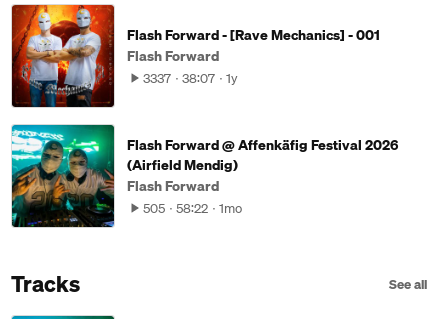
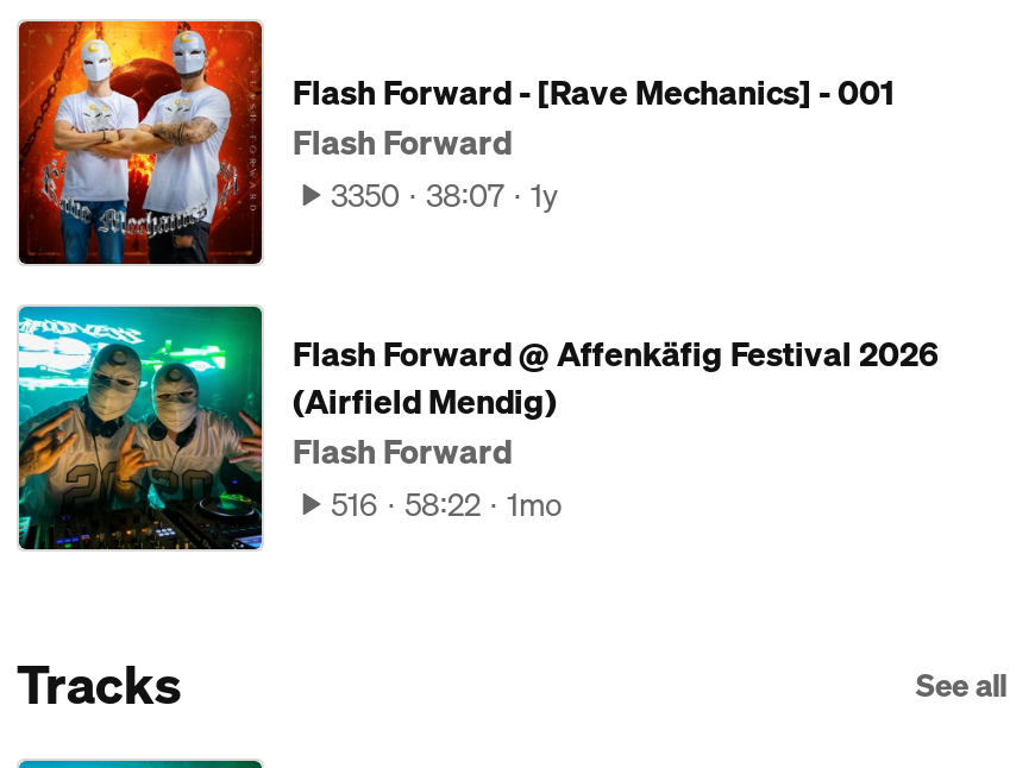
[143,68,238,88] 3337 38:07 1y -> [331,172,559,220] 3350 38:07 1y
[143,198,242,218] 505 58:22 1mo -> [331,481,562,529] 516 58:22 1mo

